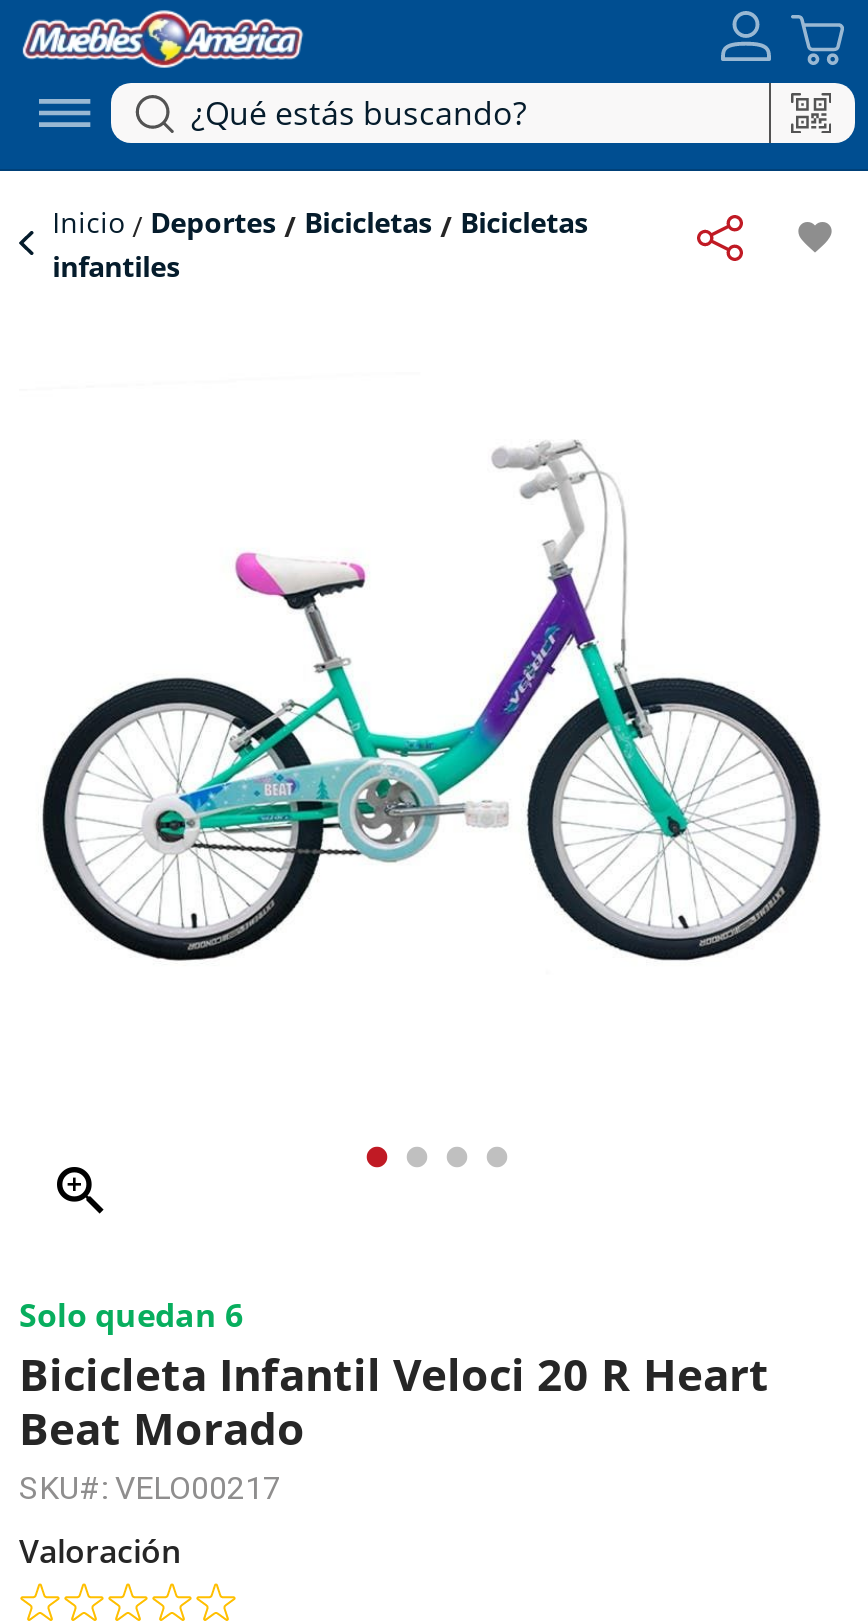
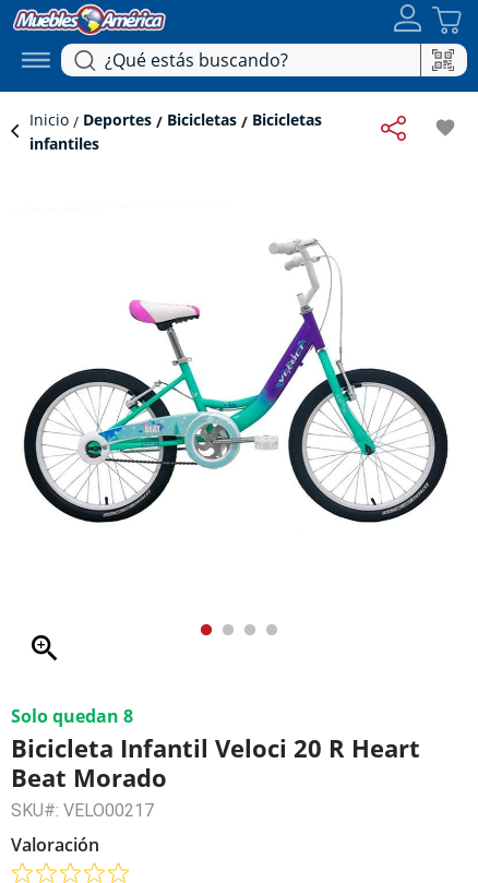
[19,1293,243,1337] Solo quedan 6 -> [11,704,133,728] Solo quedan 8

